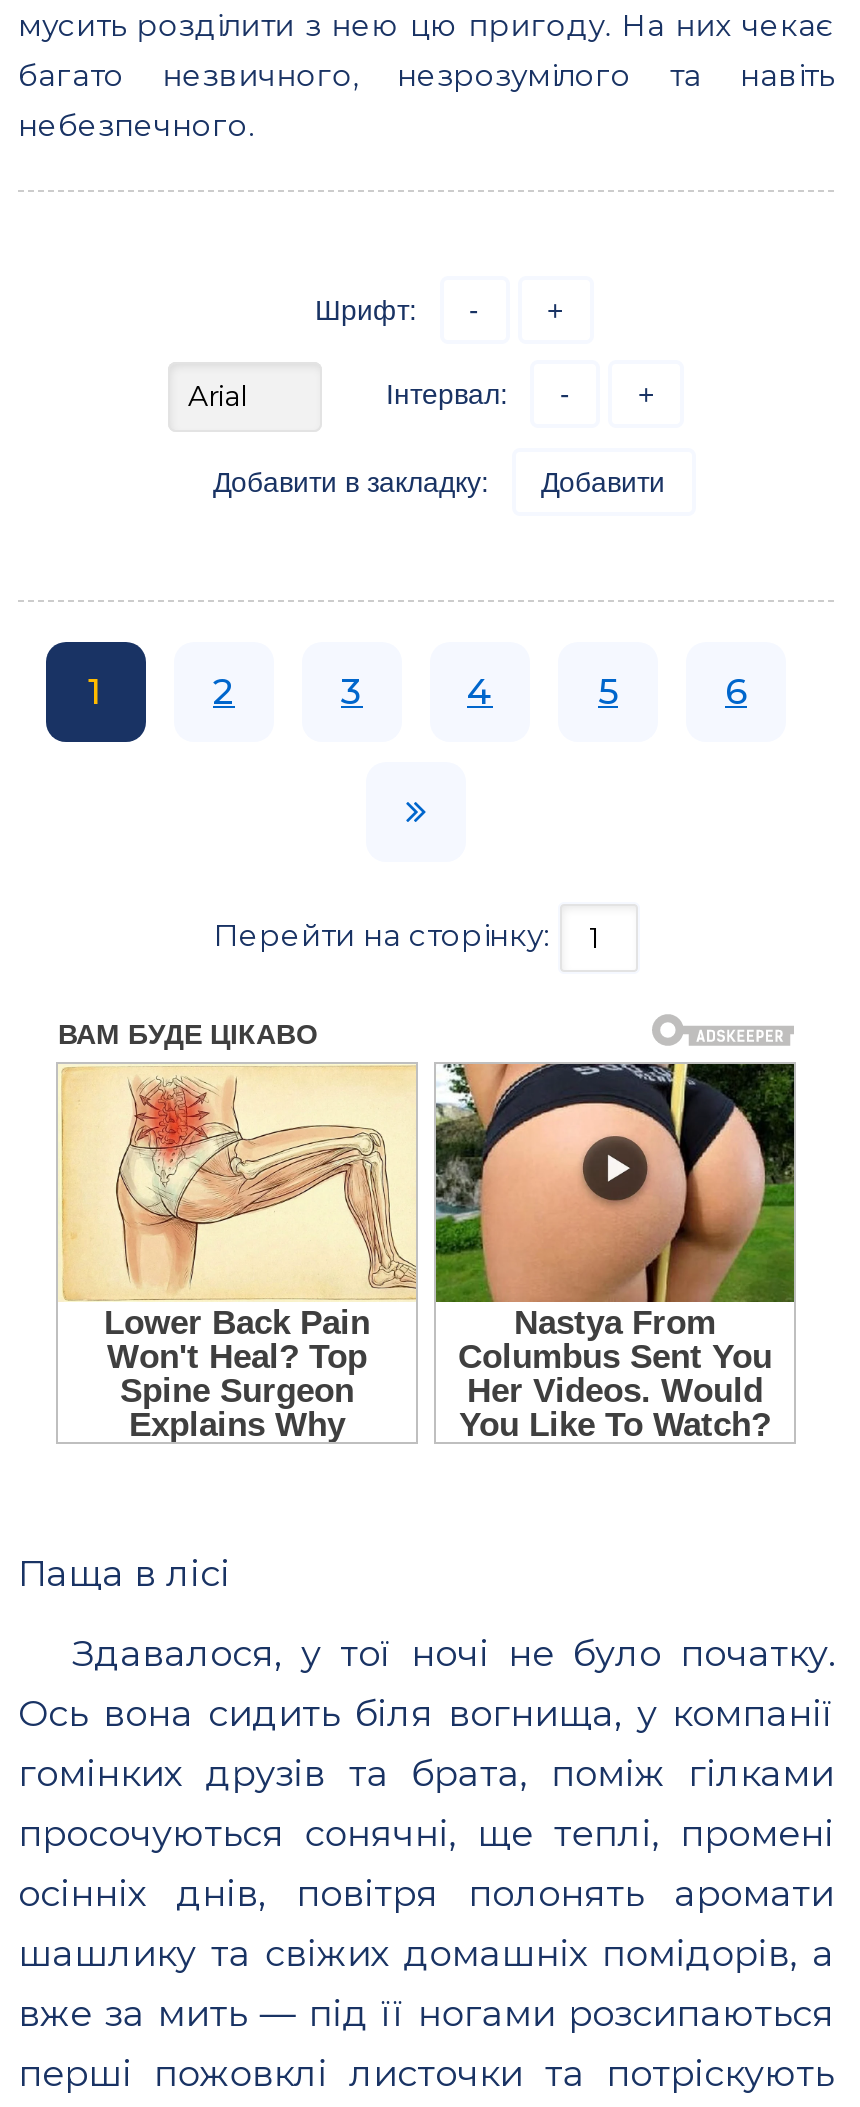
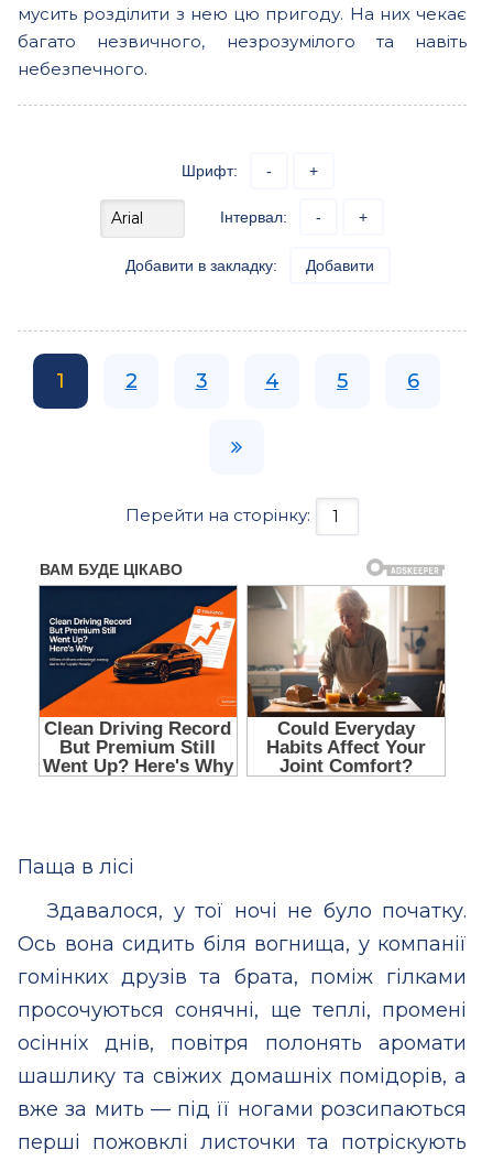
[56,1064,418,1444] [image] -> [39,585,238,794] [image]
[434,1062,796,1444] [image] -> [247,585,446,791] [image]

